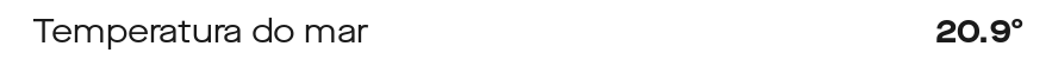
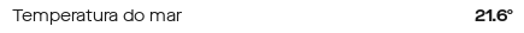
[935,10,1023,55] 20.9º -> [475,5,513,27] 21.6º

